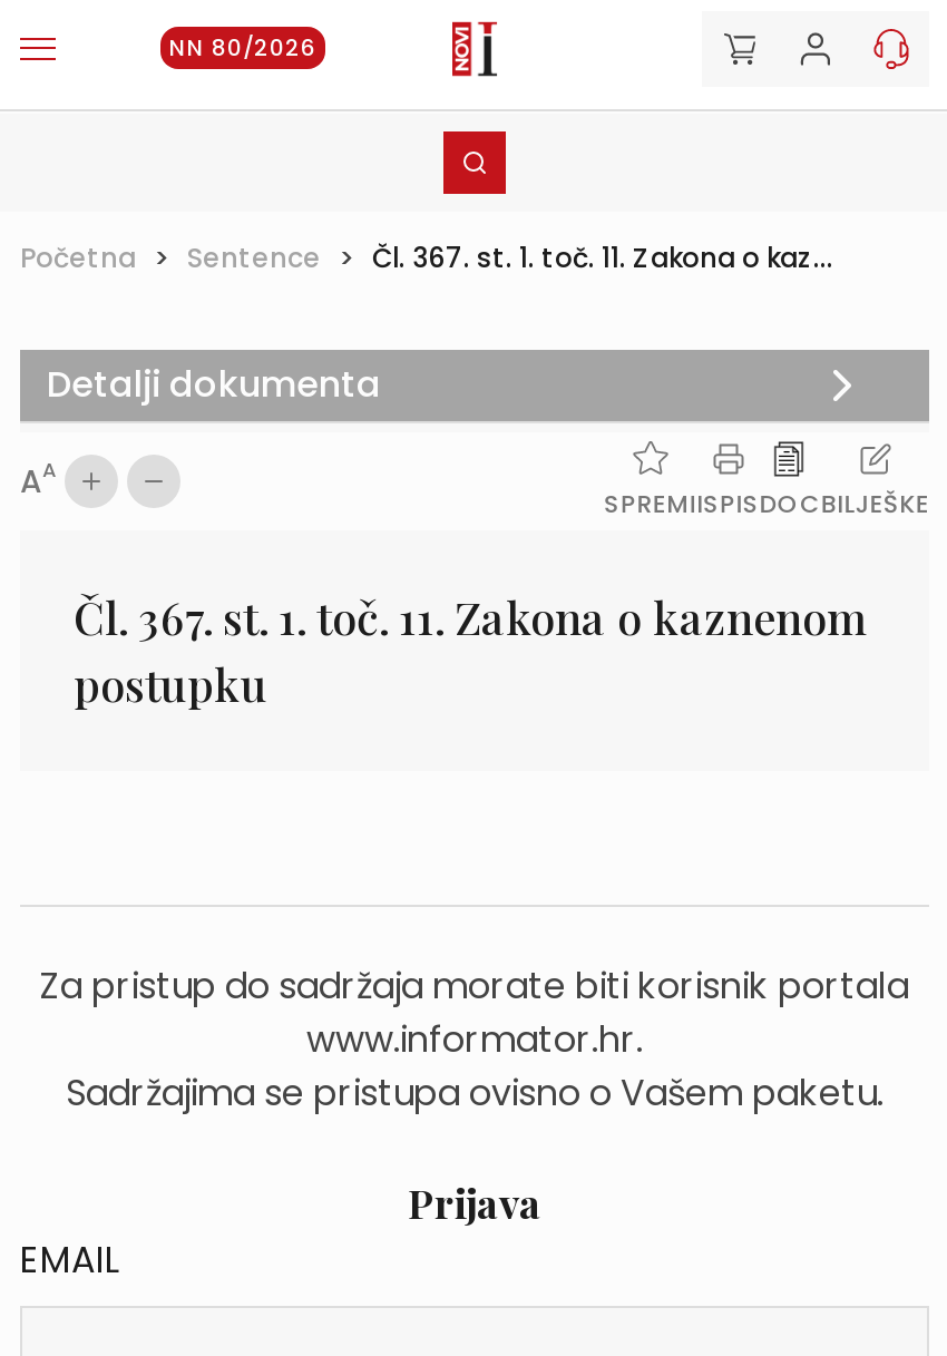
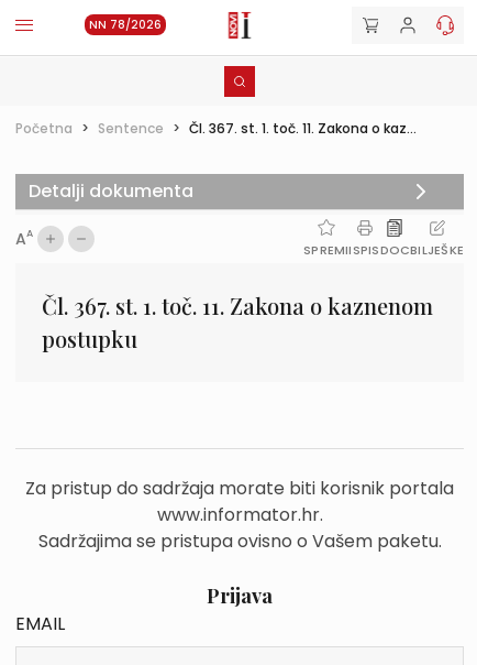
[169,31,316,65] NN 80/2026 -> [89,17,162,33] NN 78/2026

